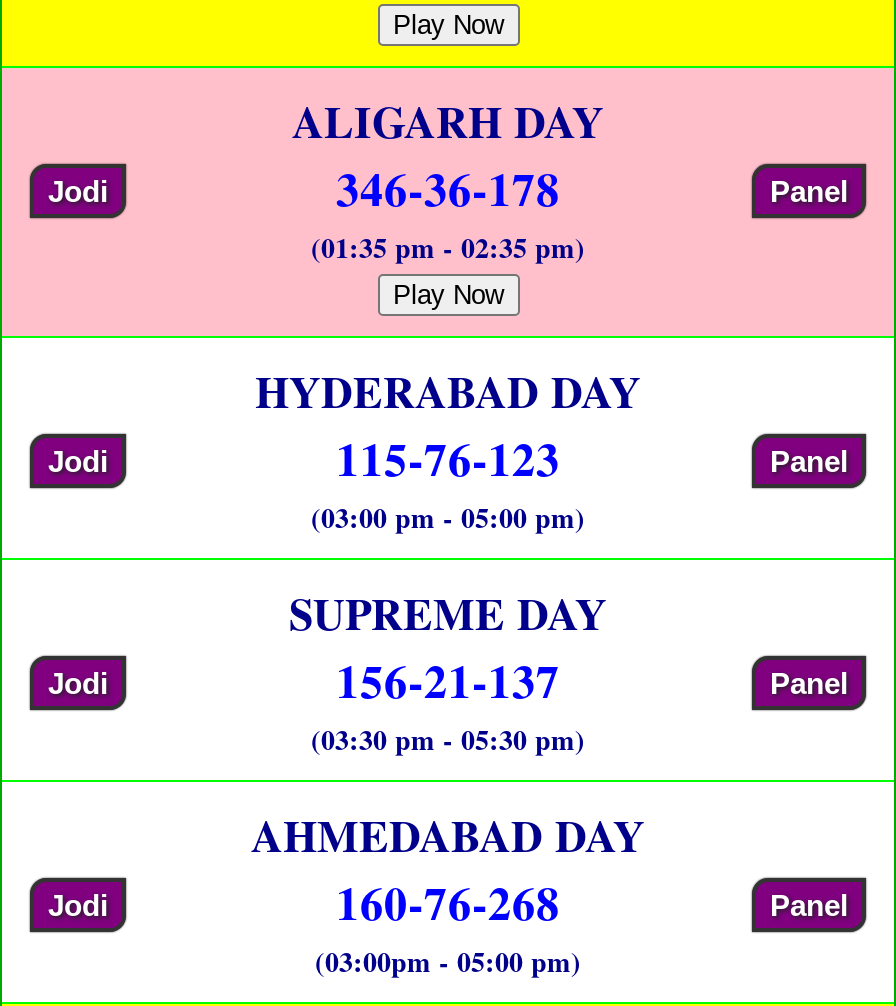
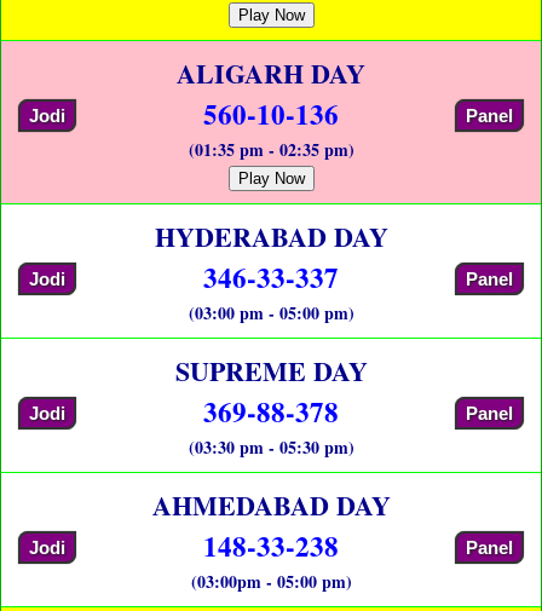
[336,154,560,222] 346-36-178 -> [203,93,339,134] 560-10-136
[336,424,560,492] 115-76-123 -> [203,256,339,297] 346-33-337
[336,646,560,714] 156-21-137 -> [203,391,339,432] 369-88-378
[336,868,560,936] 160-76-268 -> [203,525,339,566] 148-33-238

